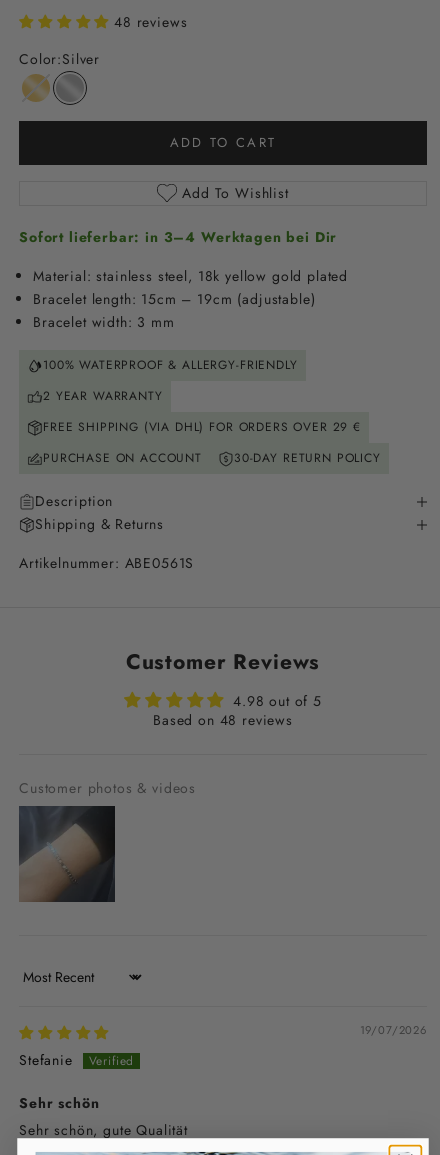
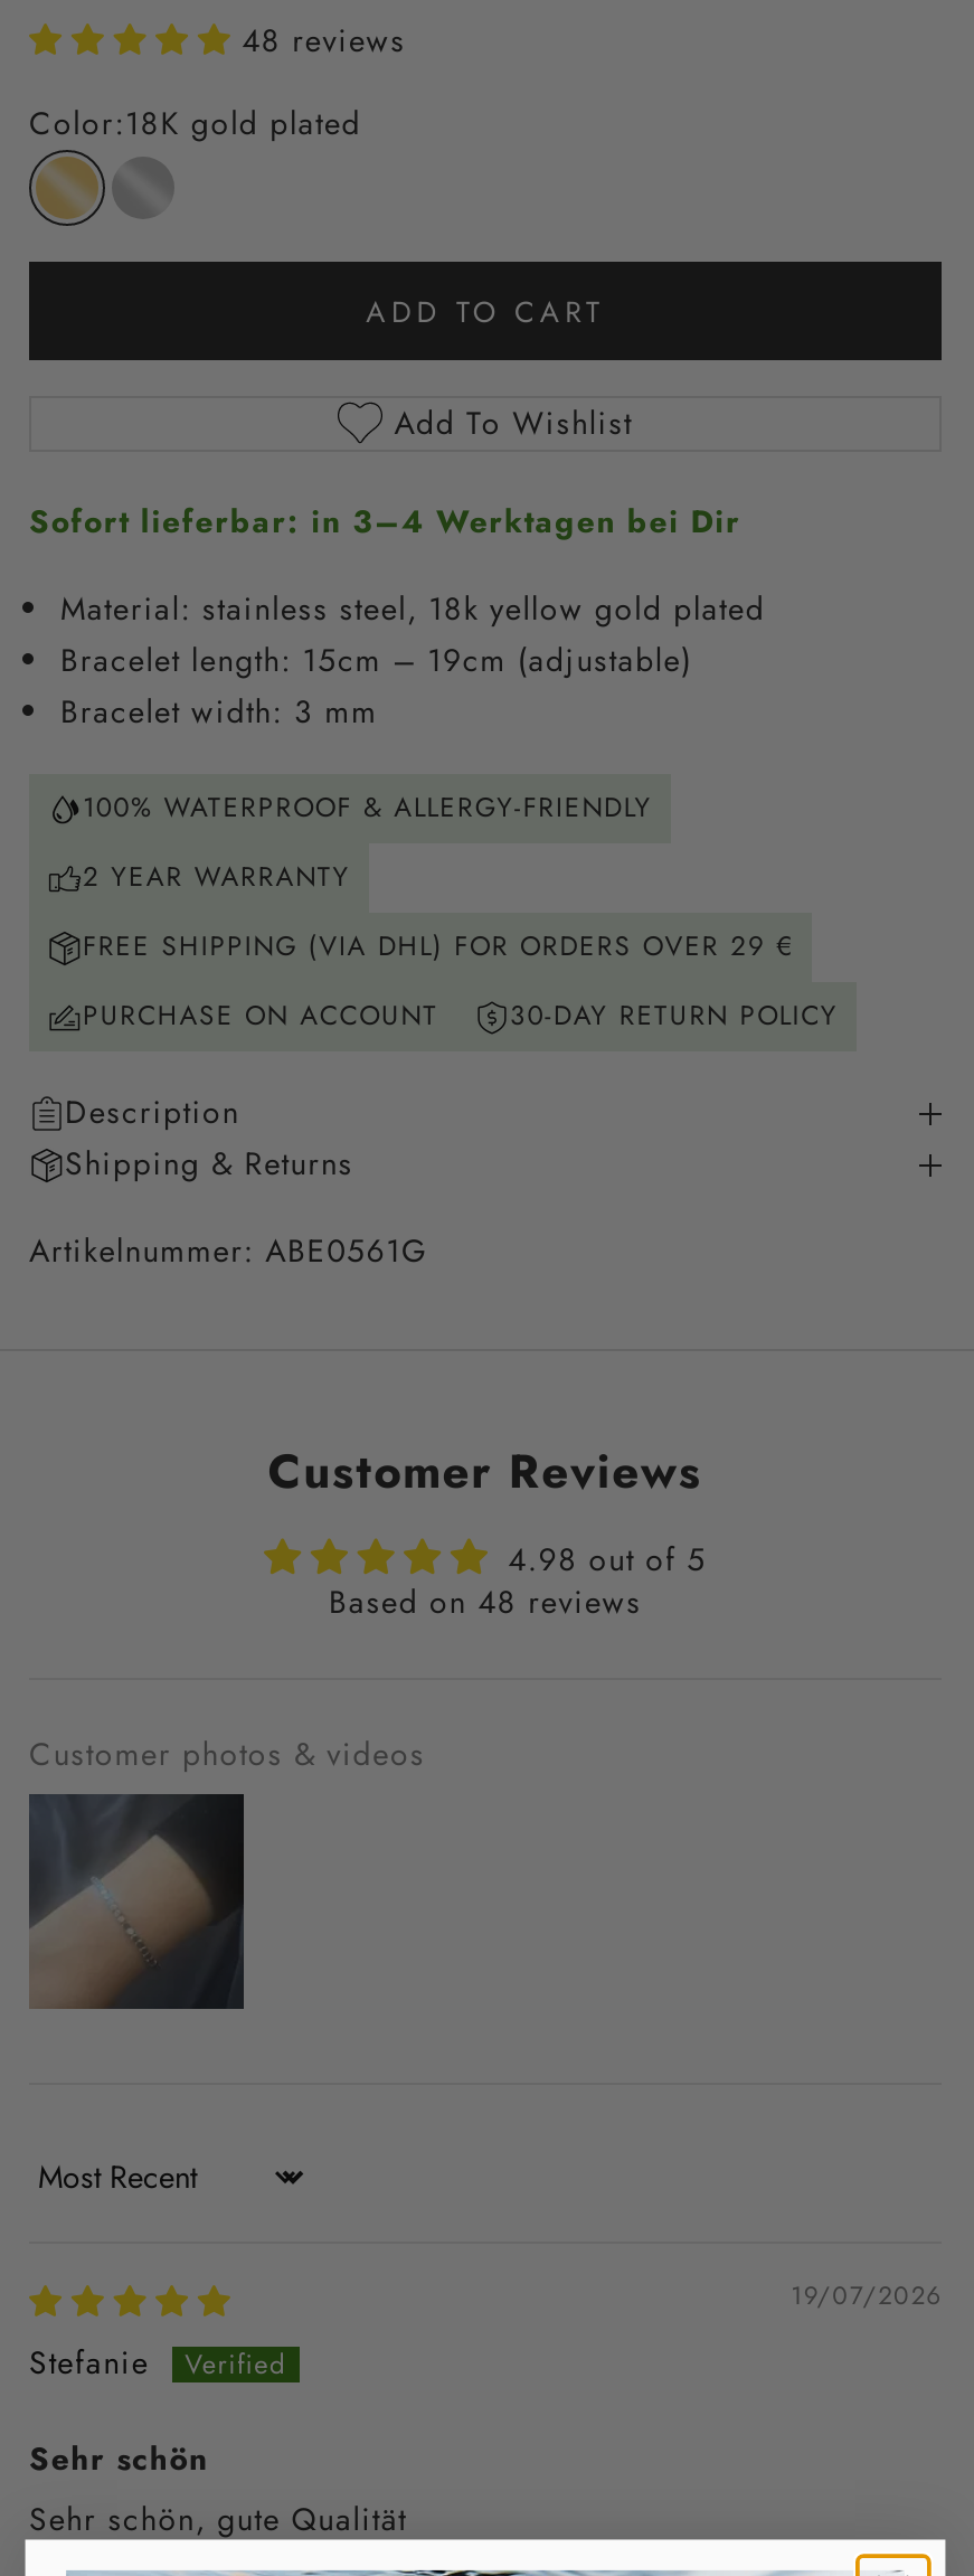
[19,49,100,69] Color:Silver -> [29,101,361,146] Color:18K gold plated
[19,553,194,573] Artikelnummer: ABE0561S -> [29,1229,428,1274] Artikelnummer: ABE0561G

